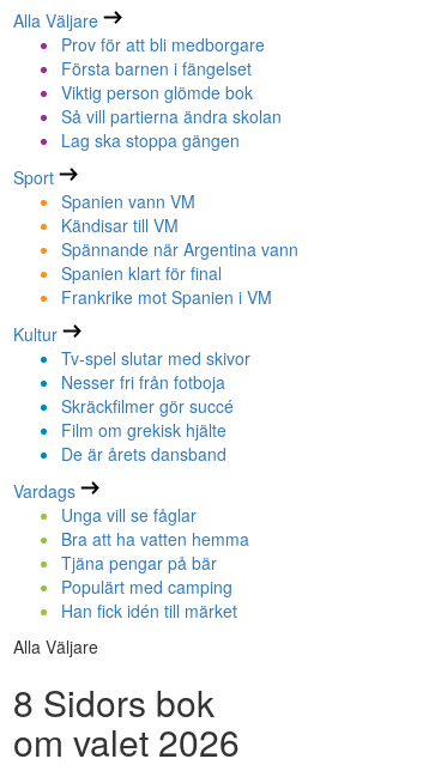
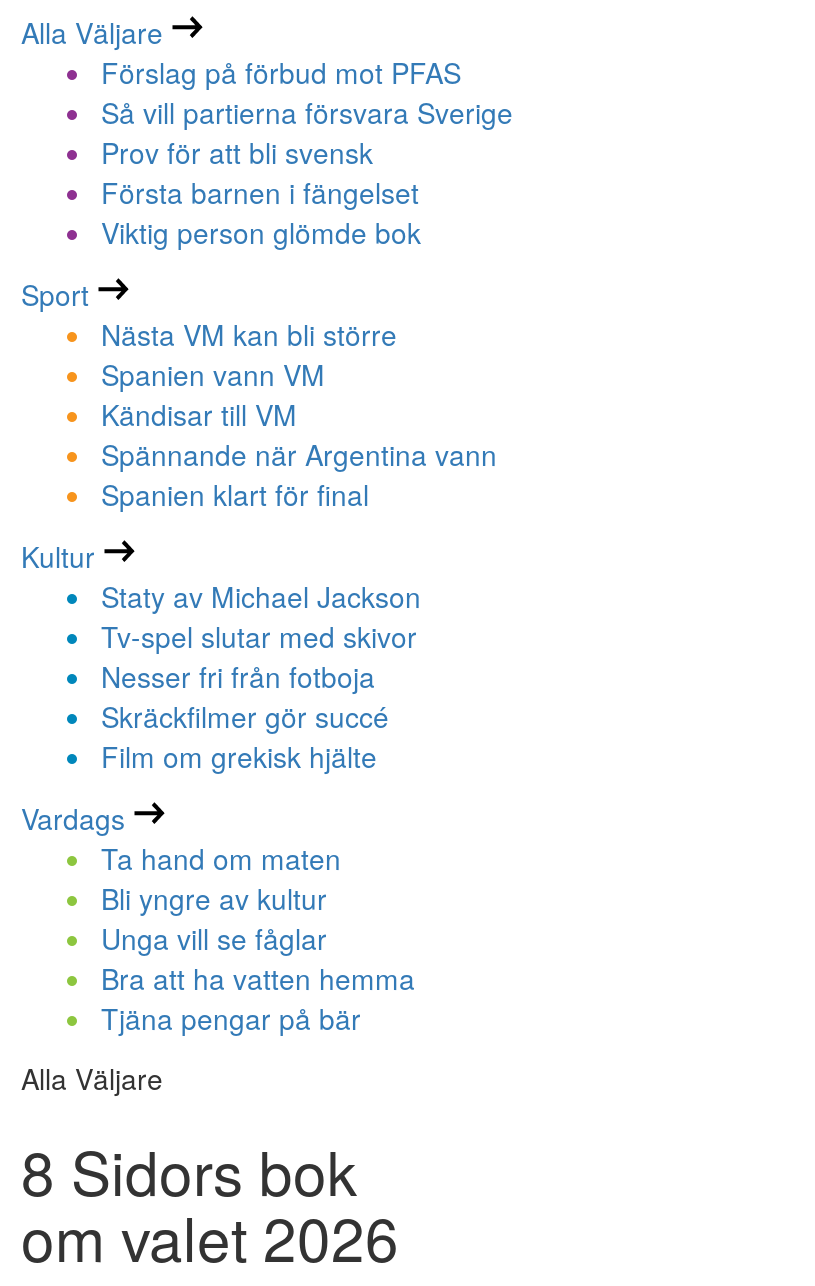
[61,32,265,56] Prov för att bli medborgare -> [101,52,513,172] Förslag på förbud mot PFAS | Så vill partierna försvara Sverige | Prov för att bli svensk
moved [61,56,253,104] -> [101,172,421,252]: Första barnen i fängelset | Viktig person glömde bok
[61,104,282,152] Så vill partierna ändra skolan | Lag ska stoppa gängen -> none
none -> [101,314,397,354] Nästa VM kan bli större
moved [61,189,298,285] -> [101,354,497,514]: Spanien vann VM | Kändisar till VM | Spännande när Argentina vann | Spanien klart för final
[61,285,272,309] Frankrike mot Spanien i VM -> none
none -> [101,576,421,616] Staty av Michael Jackson
moved [61,346,250,442] -> [101,616,417,776]: Tv-spel slutar med skivor | Nesser fri från fotboja | Skräckfilmer gör succé | Film om grekisk hjälte
[61,442,226,466] De är årets dansband -> none
none -> [101,838,341,918] Ta hand om maten | Bli yngre av kultur
moved [61,503,249,575] -> [101,918,415,1038]: Unga vill se fåglar | Bra att ha vatten hemma | Tjäna pengar på bär
[61,575,237,623] Populärt med camping | Han fick idén till märket -> none

